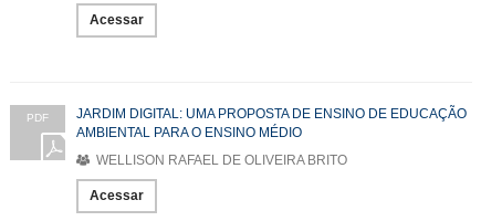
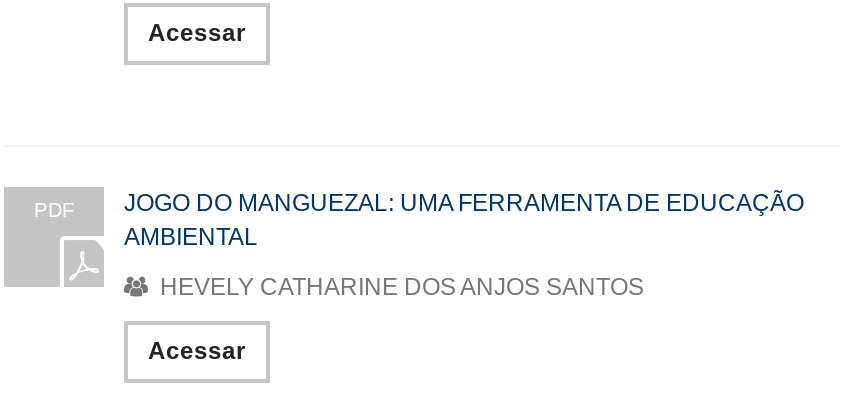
[76,106,467,140] JARDIM DIGITAL: UMA PROPOSTA DE ENSINO DE EDUCAÇÃO | AMBIENTAL PARA O ENSINO MÉDIO -> [124,188,804,250] JOGO DO MANGUEZAL: UMA FERRAMENTA DE EDUCAÇÃO | AMBIENTAL
[93,152,347,168] WELLISON RAFAEL DE OLIVEIRA BRITO -> [154,272,644,300] HEVELY CATHARINE DOS ANJOS SANTOS

